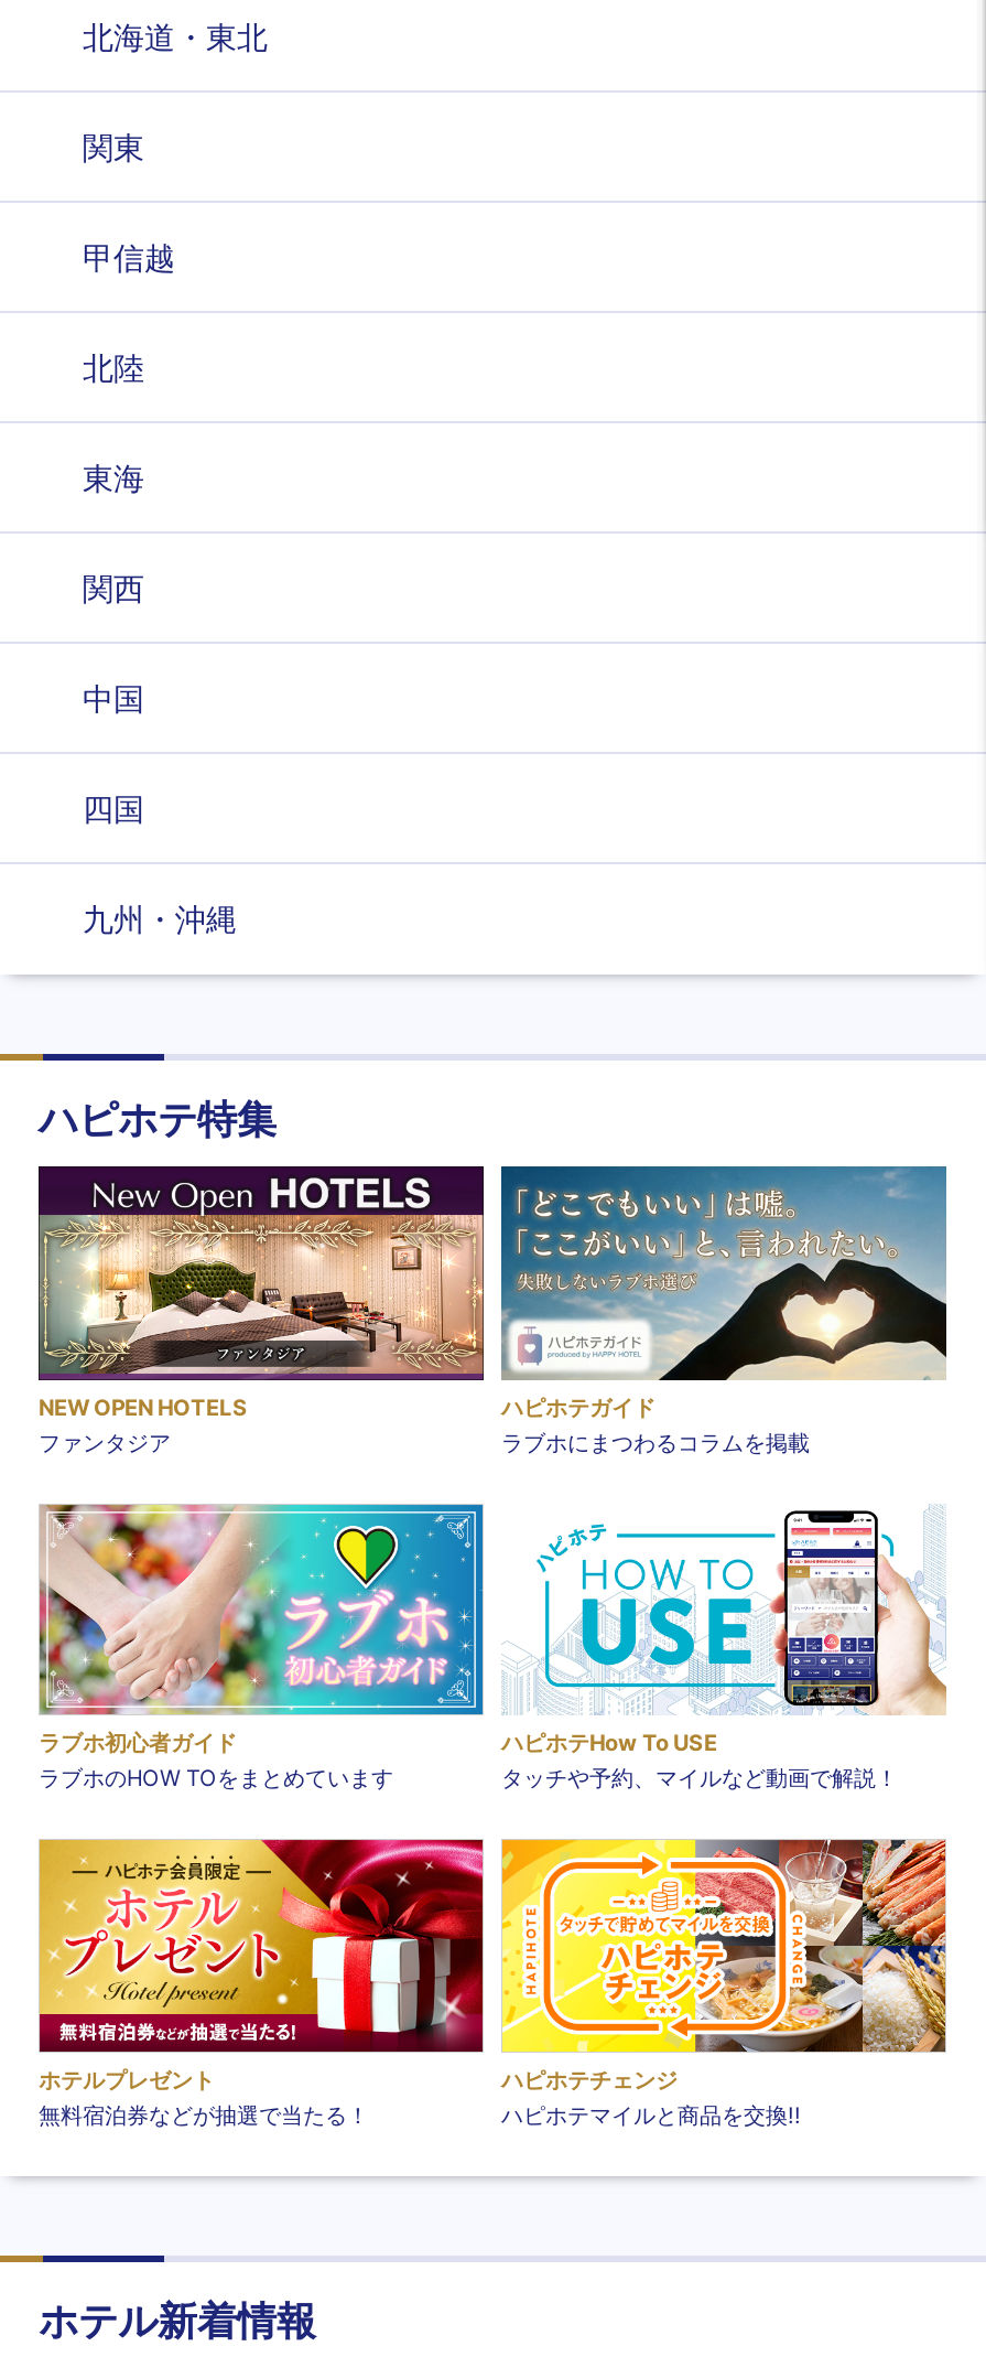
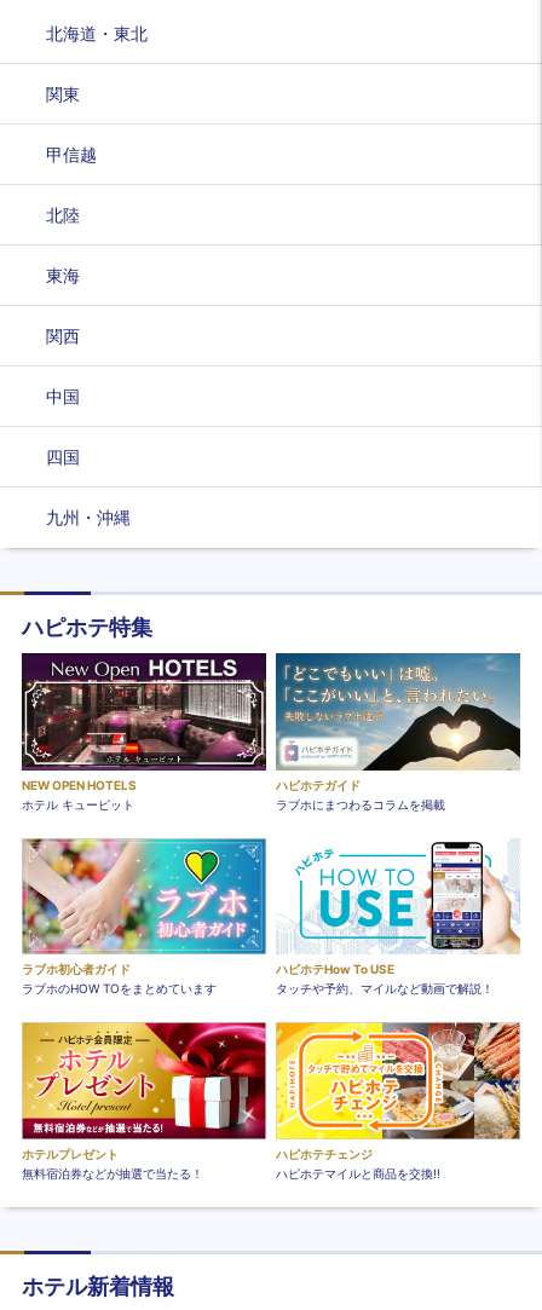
[39,1213,486,1455] [image] | ファンタジア -> [22,679,267,811] [image] | ホテル キューピット

